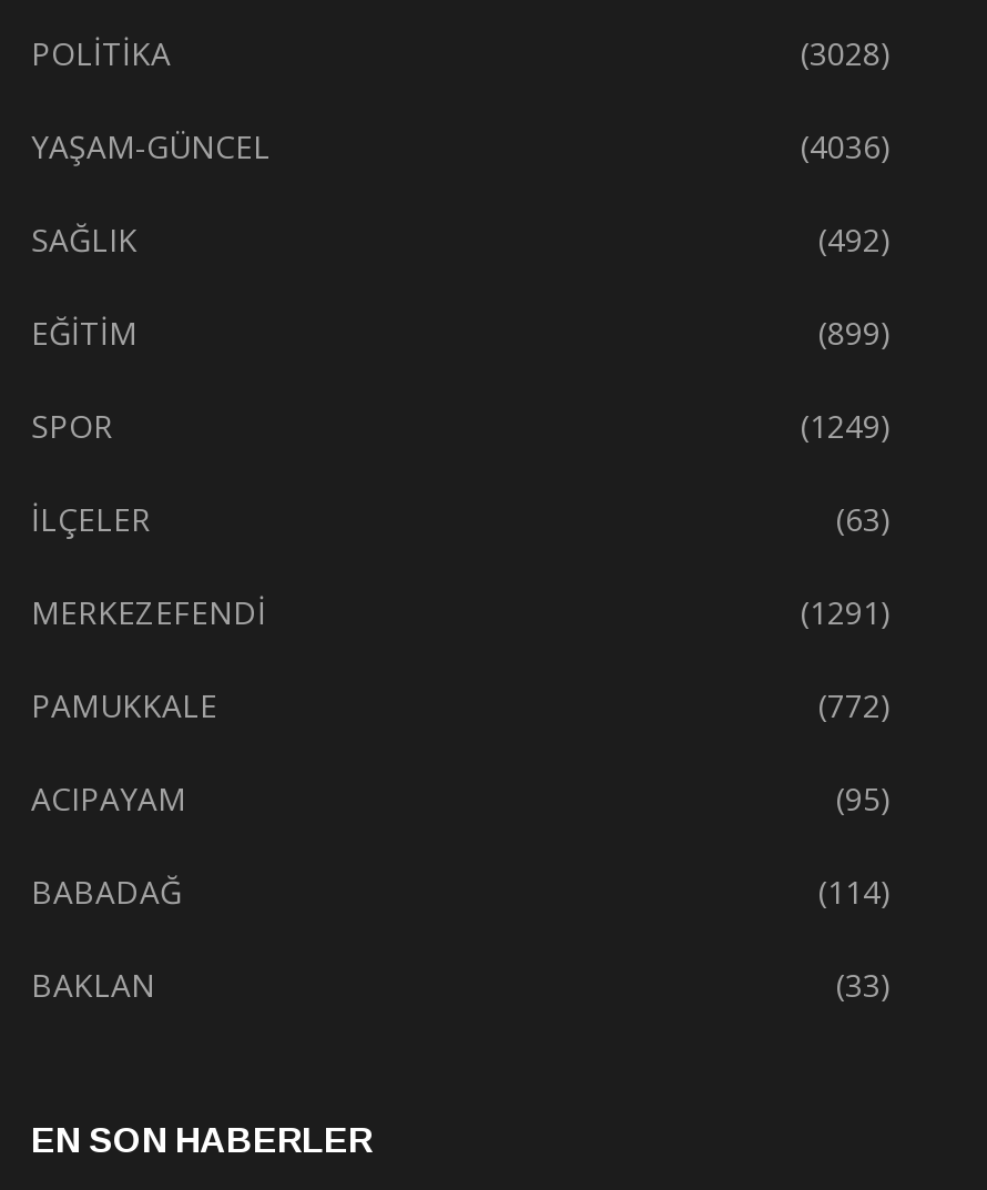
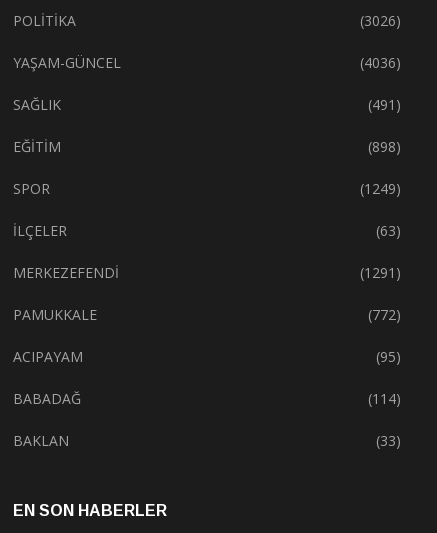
[801,33,892,75] (3028) -> [360,11,401,30] (3026)
[818,219,892,261] (492) -> [368,95,401,114] (491)
[818,312,892,354] (899) -> [368,137,401,156] (898)

